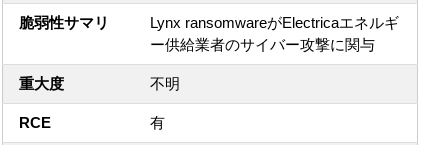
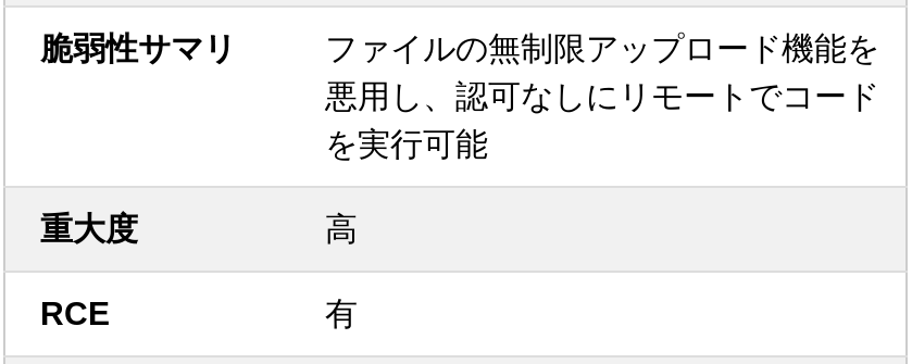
[150,14,399,53] Lynx ransomwareがElectricaエネルギ | ー供給業者のサイバー攻撃に関与 -> [325,30,879,162] ファイルの無制限アップロード機能を | 悪用し、認可なしにリモートでコード | を実行可能
[150,75,180,92] 不明 -> [325,210,358,247] 高

